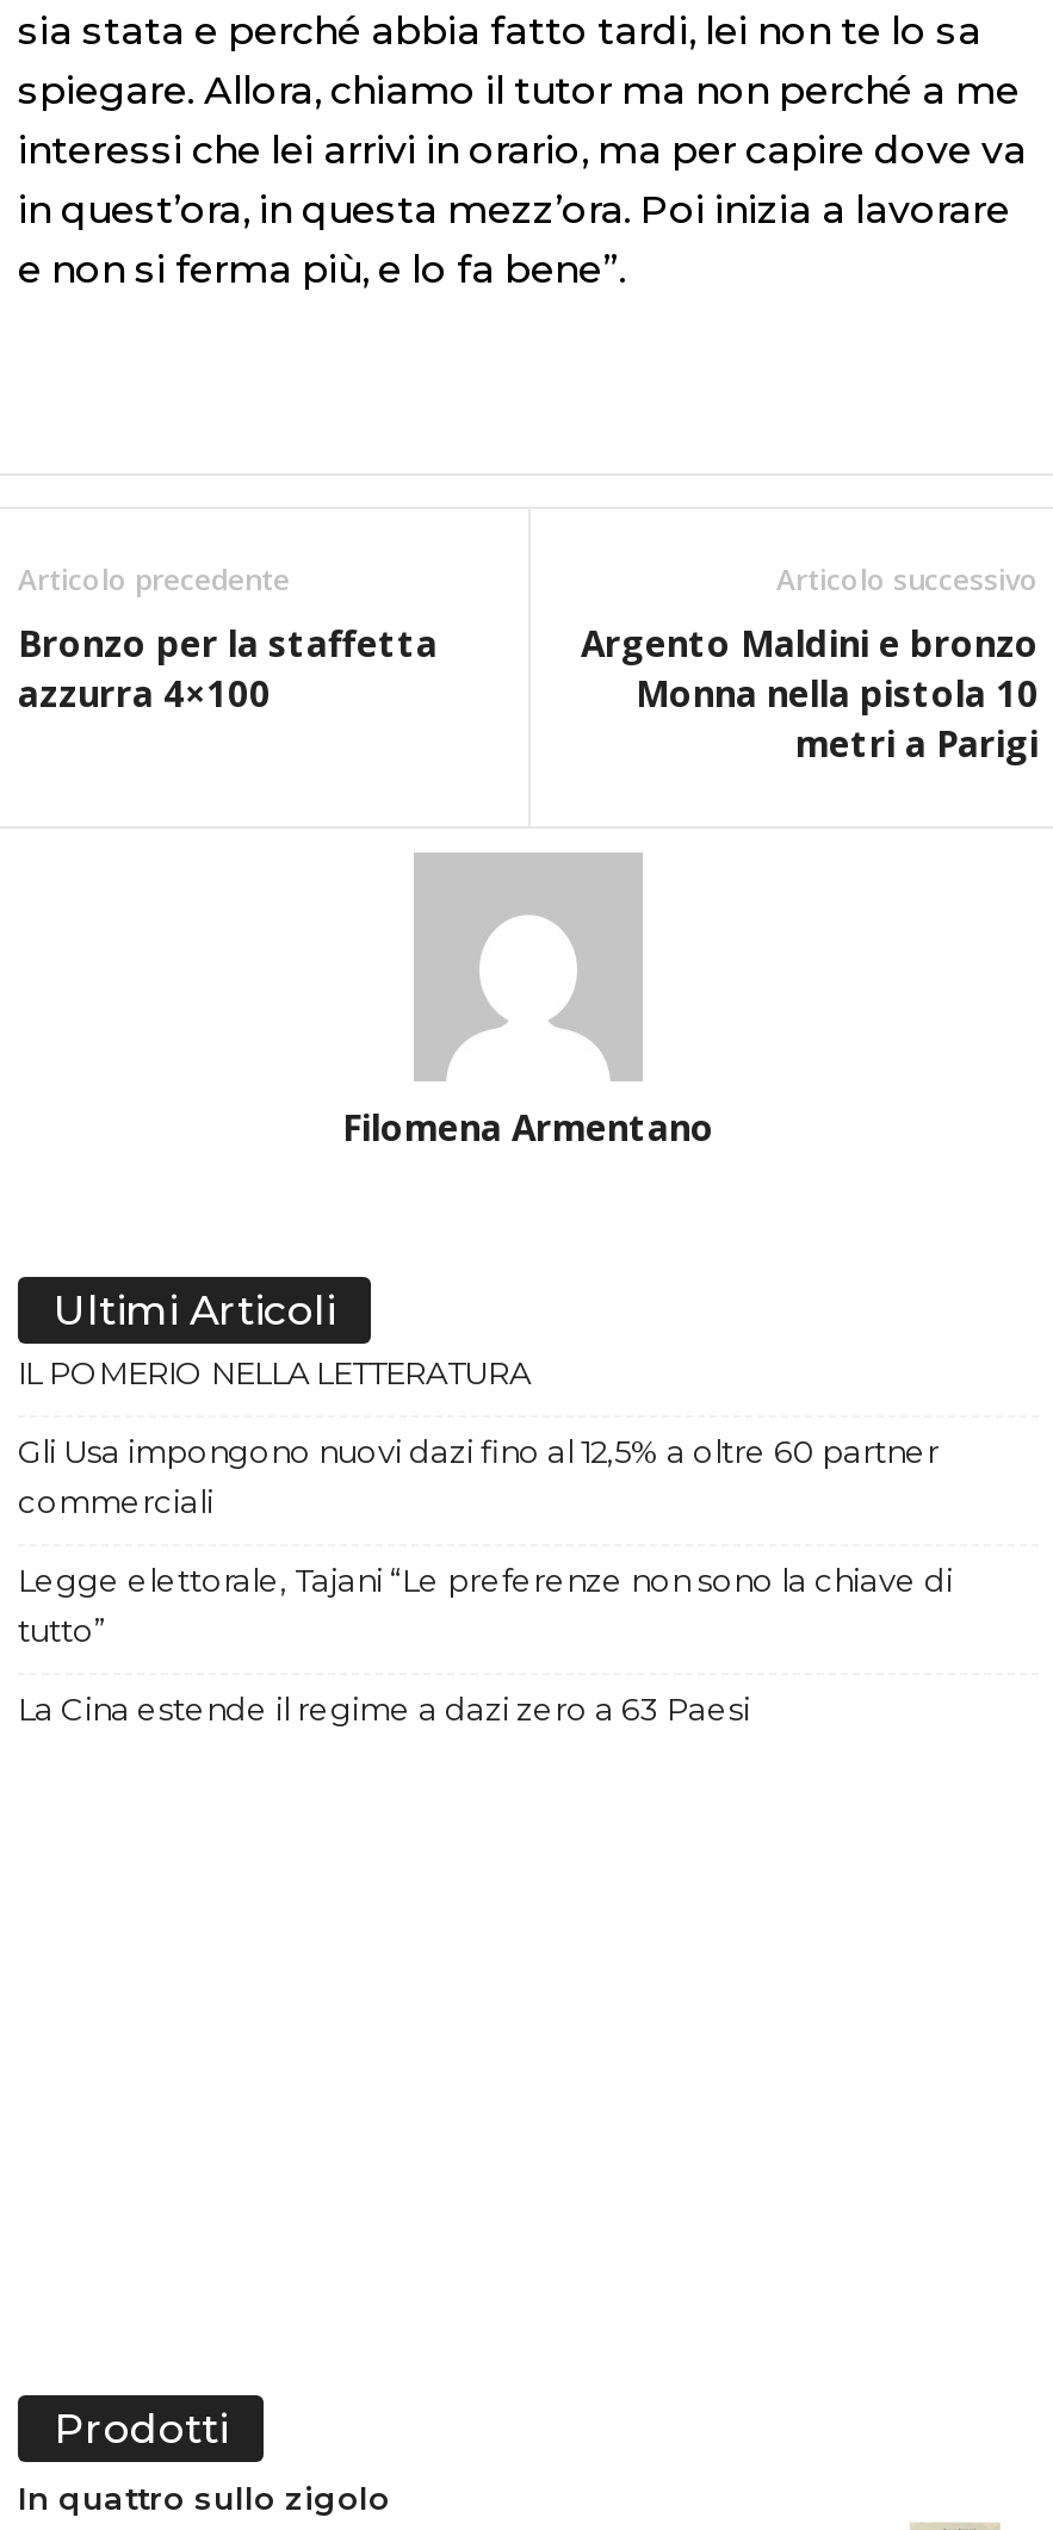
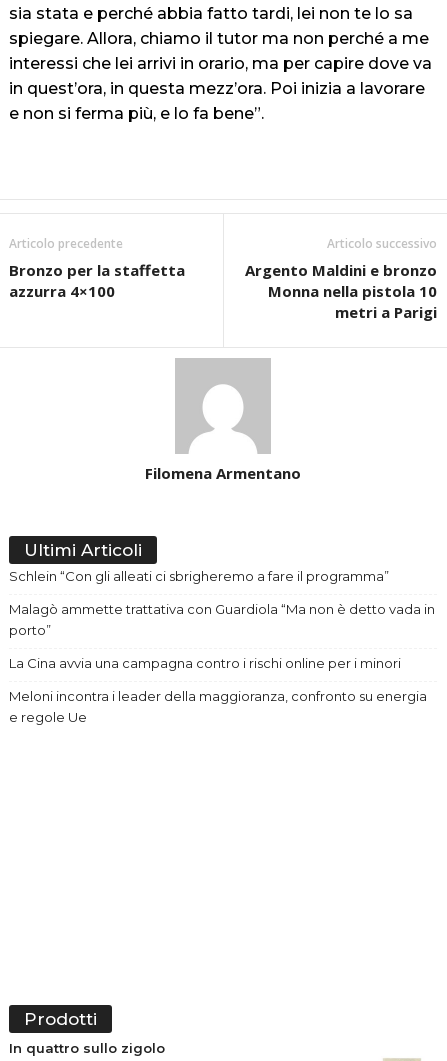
[18,1354,531,1392] IL POMERIO NELLA LETTERATURA -> [9,568,389,584] Schlein “Con gli alleati ci sbrigheremo a fare il programma”
[18,1433,939,1521] Gli Usa impongono nuovi dazi fino al 12,5% a oltre 60 partner | commerciali -> [9,601,435,638] Malagò ammette trattativa con Guardiola “Ma non è detto vada in | porto”
[18,1561,953,1650] Legge elettorale, Tajani “Le preferenze non sono la chiave di | tutto” -> [9,655,401,671] La Cina avvia una campagna contro i rischi online per i minori
[18,1690,750,1728] La Cina estende il regime a dazi zero a 63 Paesi -> [9,688,427,725] Meloni incontra i leader della maggioranza, confronto su energia | e regole Ue

